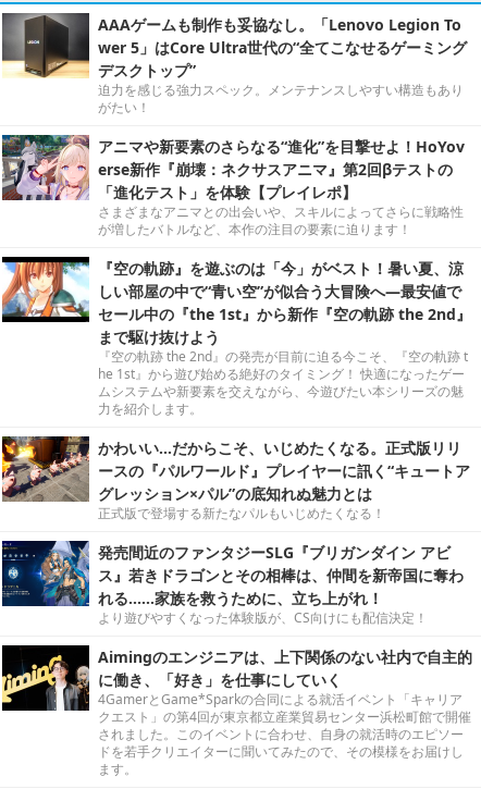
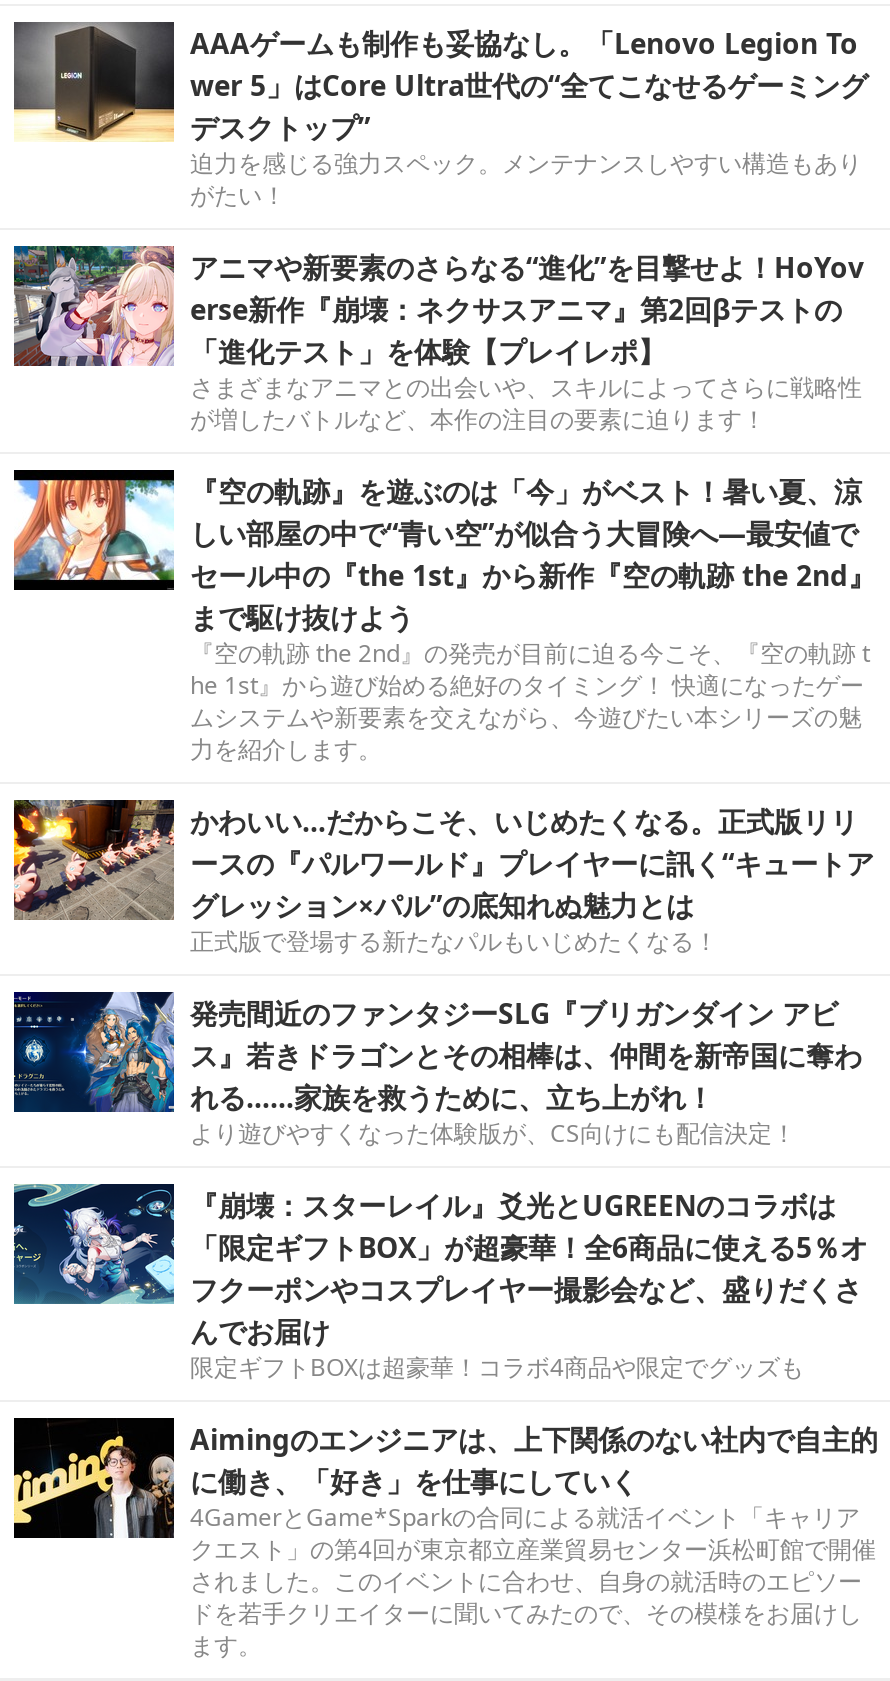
none -> [12,1182,868,1385] [image] | 『崩壊：スターレイル』爻光とUGREENのコラボは | 「限定ギフトBOX」が超豪華！全6商品に使える5％オ | フクーポンやコスプレイヤー撮影会など、盛りだくさ | んでお届け | 限定ギフトBOXは超豪華！コラボ4商品や限定でグッズも

